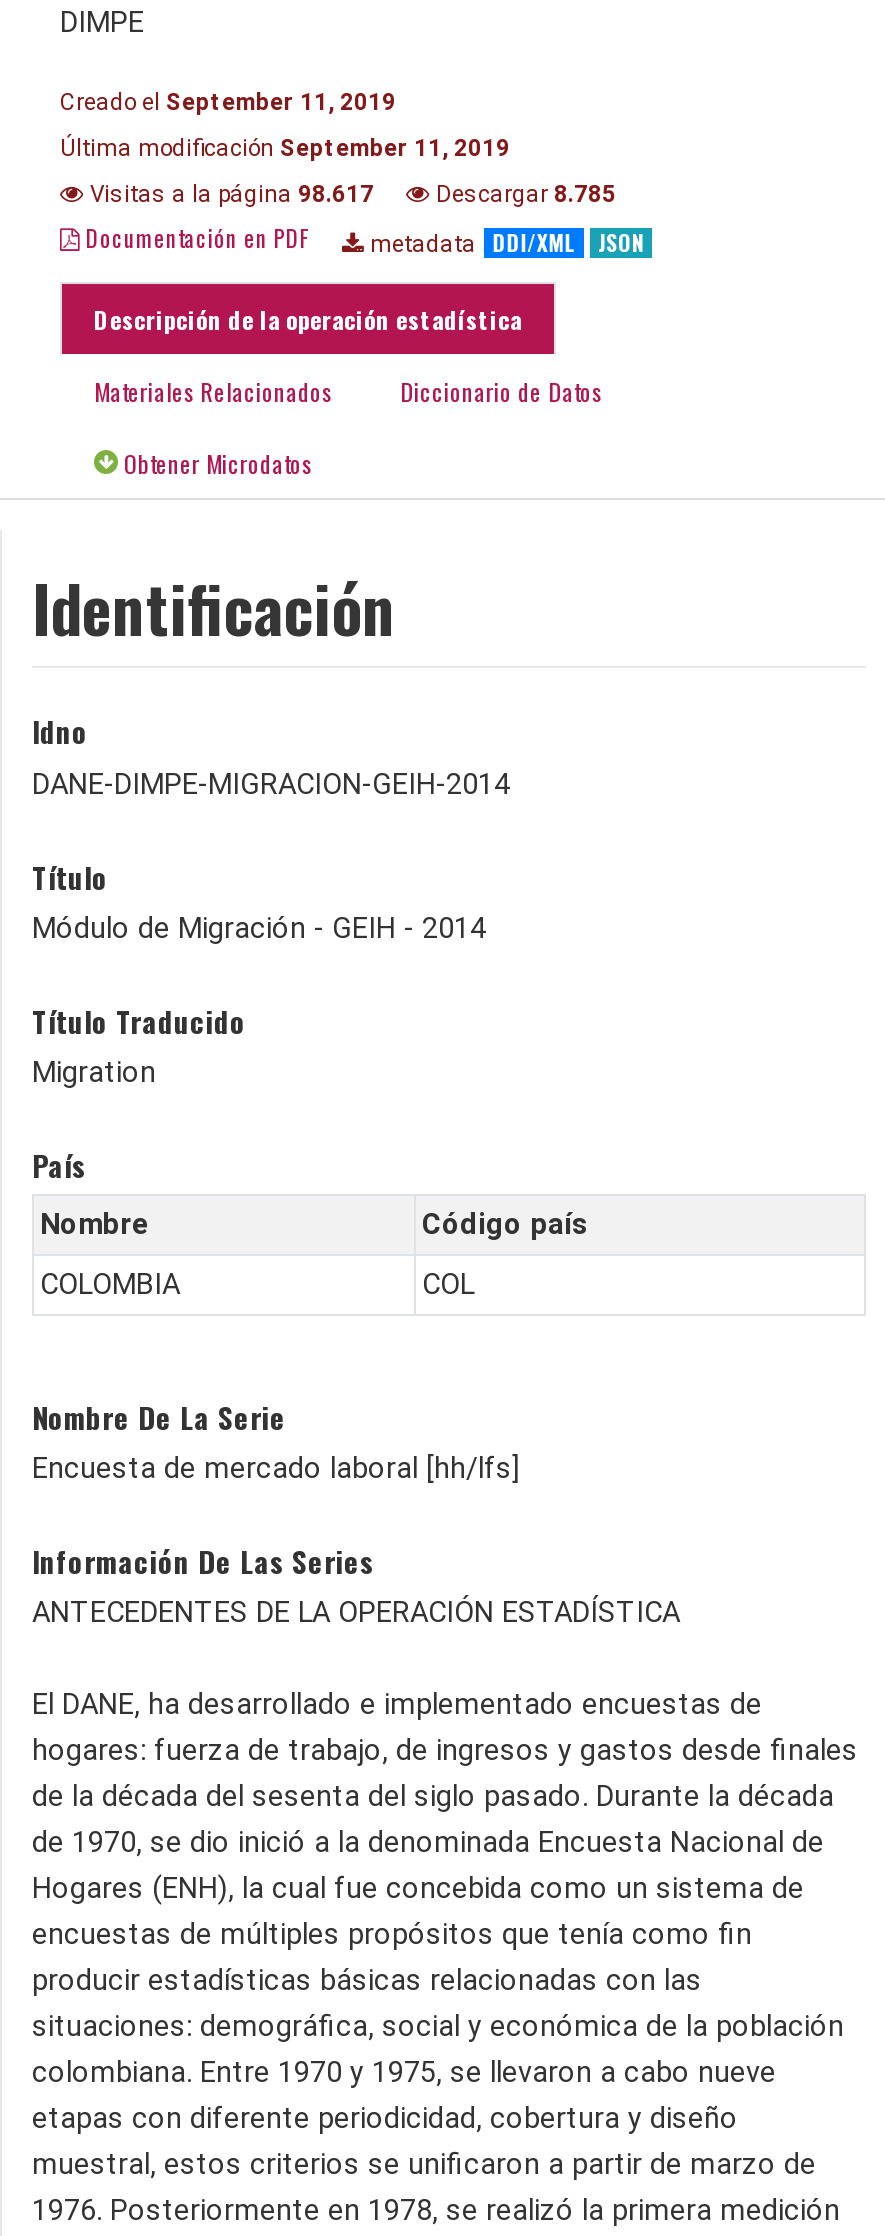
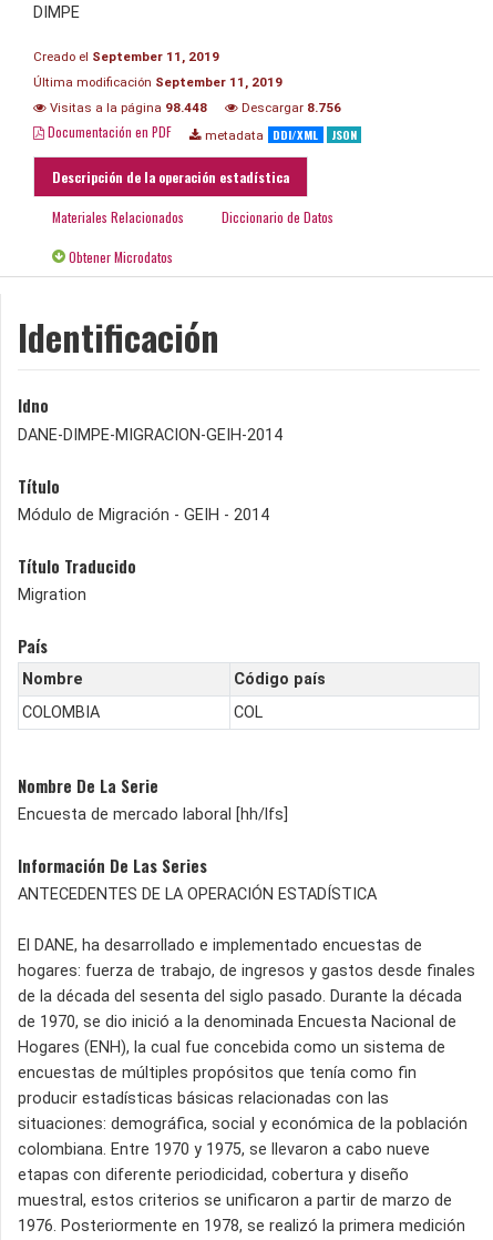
[84,181,374,209] Visitas a la página 98.617 -> [47,100,207,116] Visitas a la página 98.448
[430,181,616,209] Descargar 8.785 -> [238,100,341,116] Descargar 8.756

